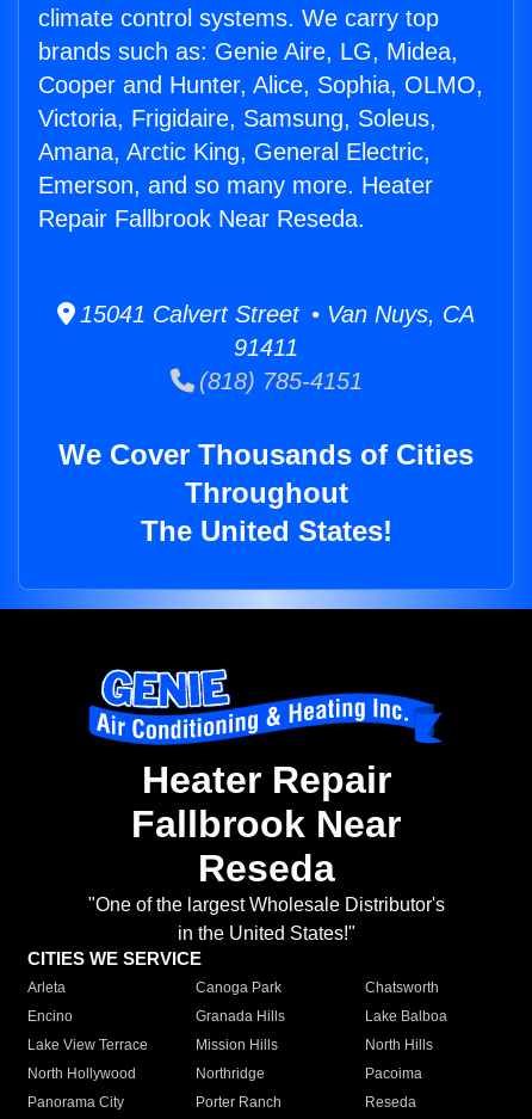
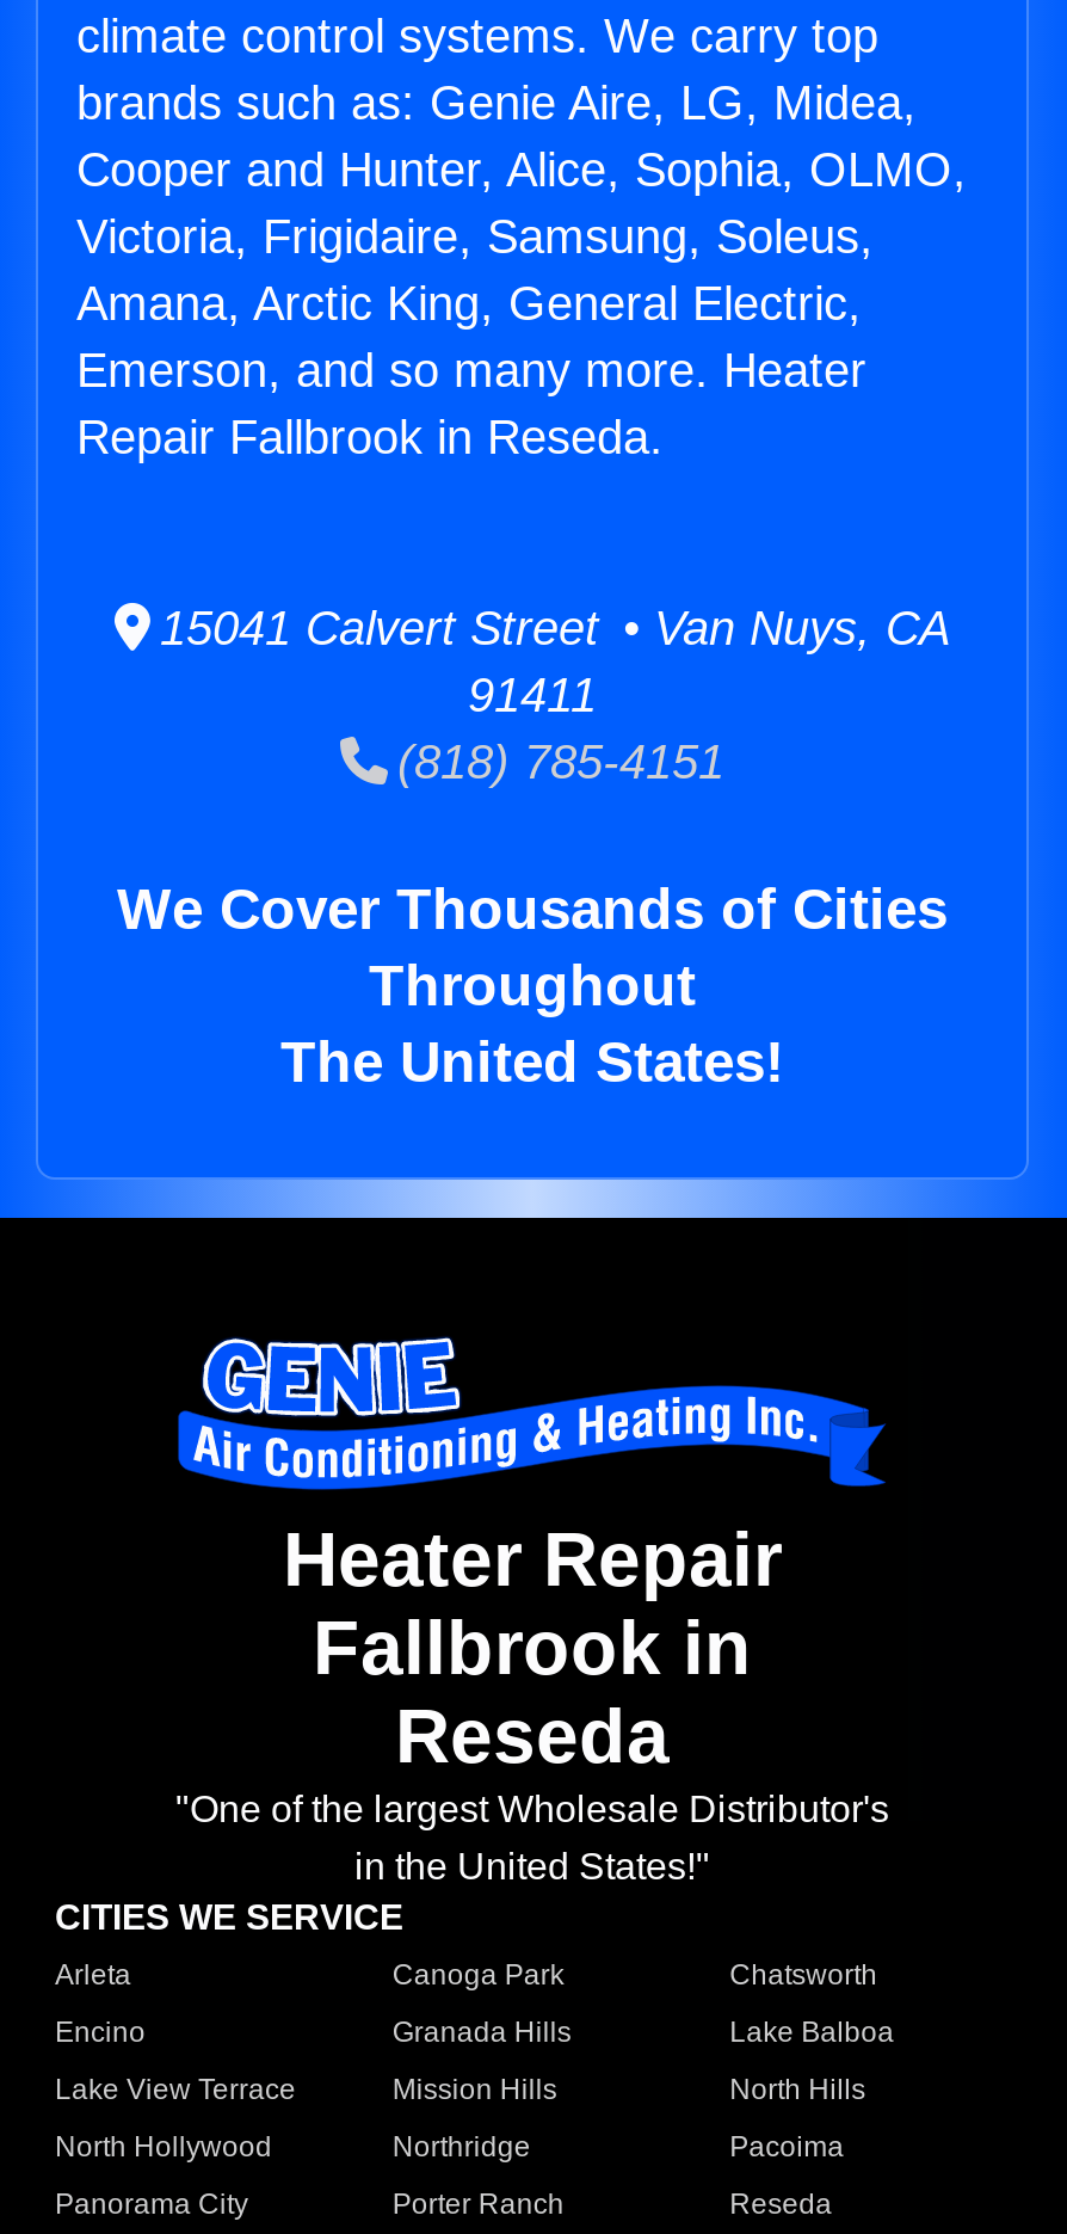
[38,206,365,232] Repair Fallbrook Near Reseda. -> [76,411,664,464] Repair Fallbrook in Reseda.
[131,803,401,846] Fallbrook Near -> [313,1605,752,1691] Fallbrook in

